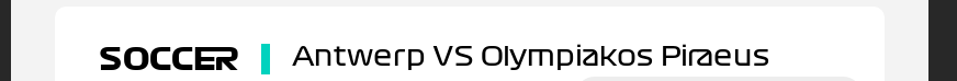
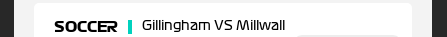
[292,44,770,70] Antwerp VS Olympiakos Piraeus -> [142,20,285,32] Gillingham VS Millwall

